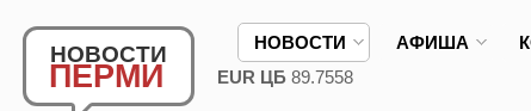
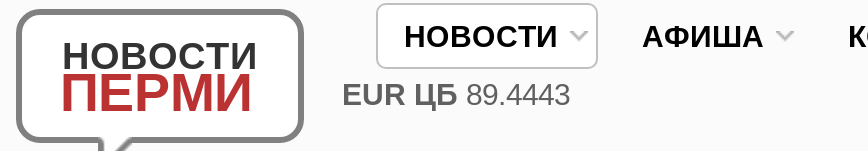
[217,67,353,87] EUR ЦБ 89.7558 -> [342,77,570,111] EUR ЦБ 89.4443

